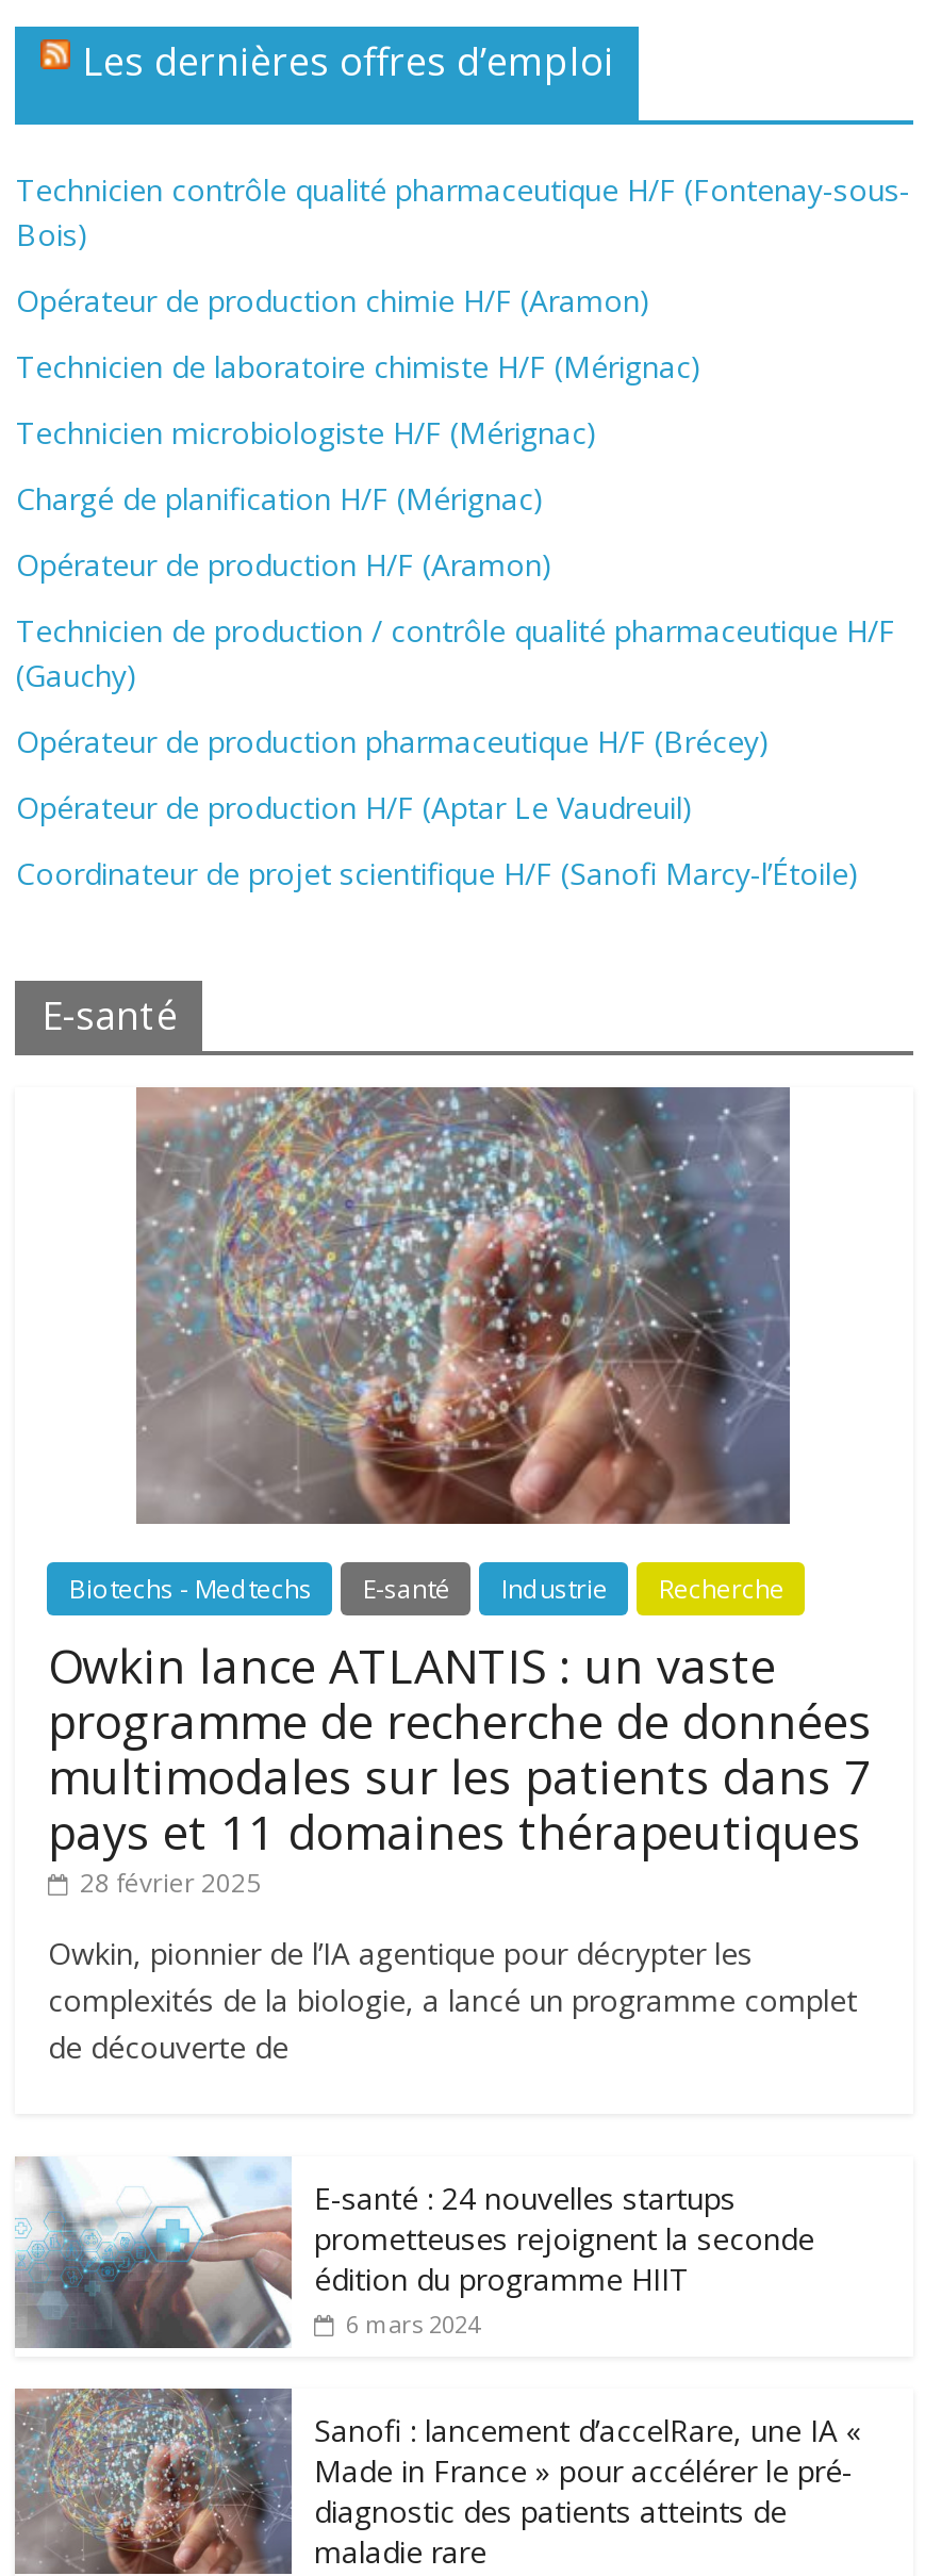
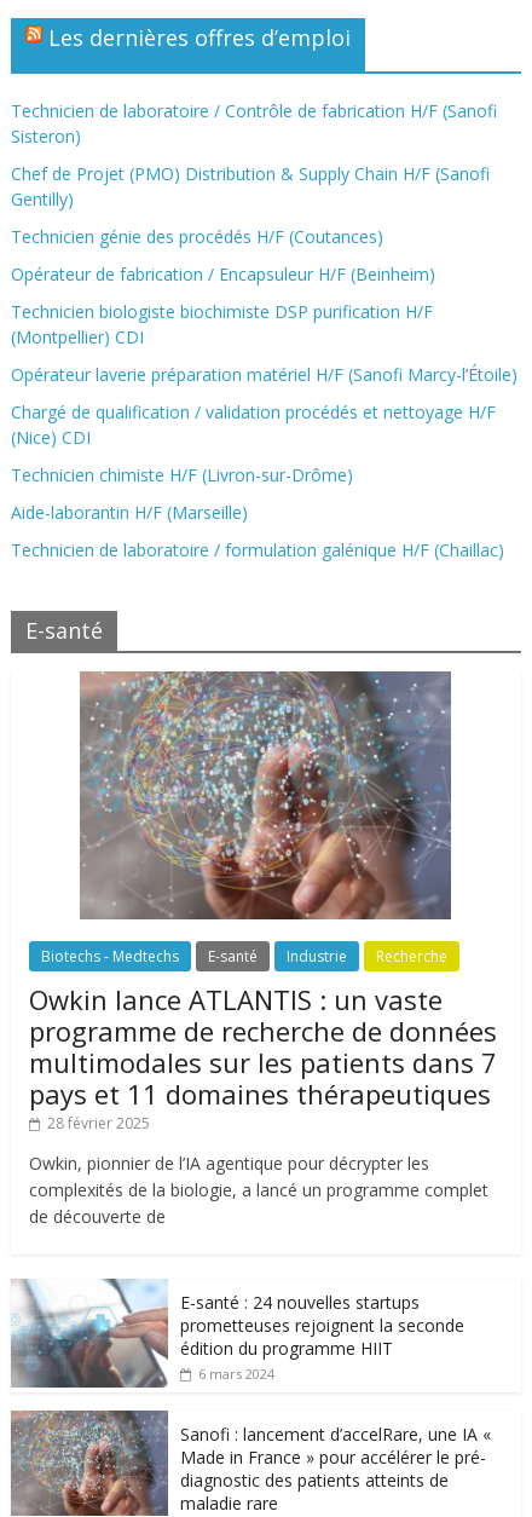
[16,169,910,255] Technicien contrôle qualité pharmaceutique H/F (Fontenay-sous- | Bois) -> [11,99,497,148] Technicien de laboratoire / Contrôle de fabrication H/F (Sanofi | Sisteron)
[16,280,650,321] Opérateur de production chimie H/F (Aramon) -> [11,162,490,210] Chef de Projet (PMO) Distribution & Supply Chain H/F (Sanofi | Gentilly)
[16,346,701,387] Technicien de laboratoire chimiste H/F (Mérignac) -> [11,225,384,248] Technicien génie des procédés H/F (Coutances)
[16,412,597,453] Technicien microbiologiste H/F (Mérignac) -> [11,263,436,285] Opérateur de fabrication / Encapsuleur H/F (Beinheim)
[16,478,544,519] Chargé de planification H/F (Mérignac) -> [11,300,433,348] Technicien biologiste biochimiste DSP purification H/F | (Montpellier) CDI
[16,544,552,585] Opérateur de production H/F (Aramon) -> [11,363,518,386] Opérateur laverie préparation matériel H/F (Sanofi Marcy-l’Étoile)
[16,610,895,695] Technicien de production / contrôle qualité pharmaceutique H/F | (Gauchy) -> [11,400,496,449] Chargé de qualification / validation procédés et nettoyage H/F | (Nice) CDI
[16,721,769,761] Opérateur de production pharmaceutique H/F (Brécey) -> [11,463,354,486] Technicien chimiste H/F (Livron-sur-Drôme)
[16,787,693,827] Opérateur de production H/F (Aptar Le Vaudreuil) -> [11,501,248,524] Aide-laborantin H/F (Marseille)
[16,853,859,893] Coordinateur de projet scientifique H/F (Sanofi Marcy-l’Étoile) -> [11,538,505,561] Technicien de laboratoire / formulation galénique H/F (Chaillac)

